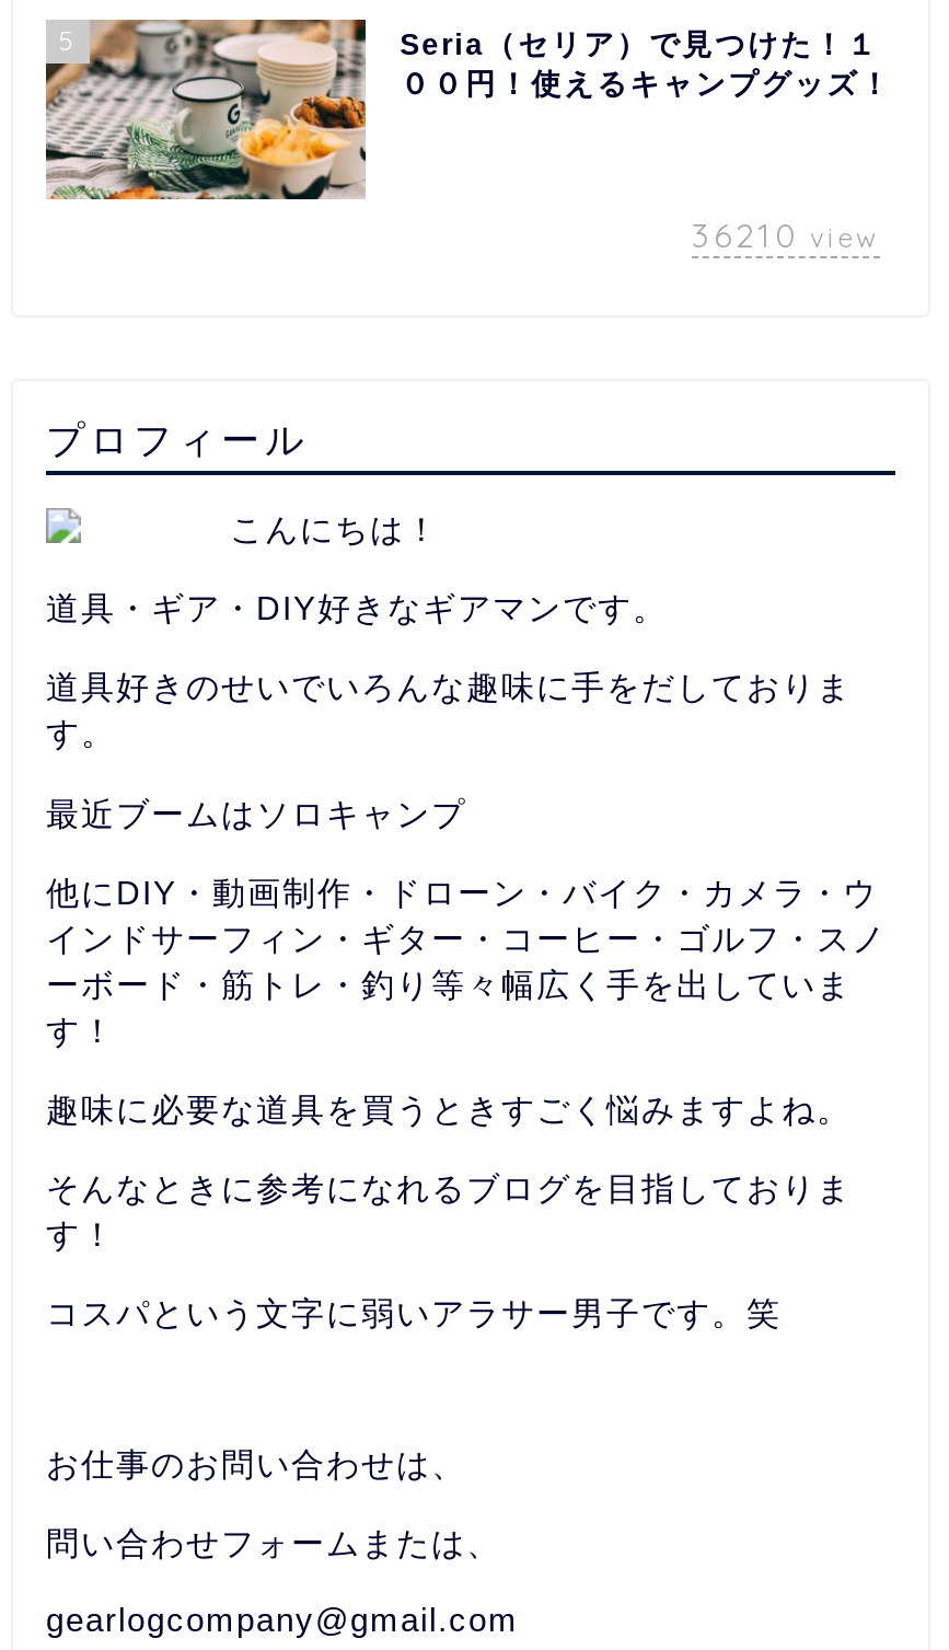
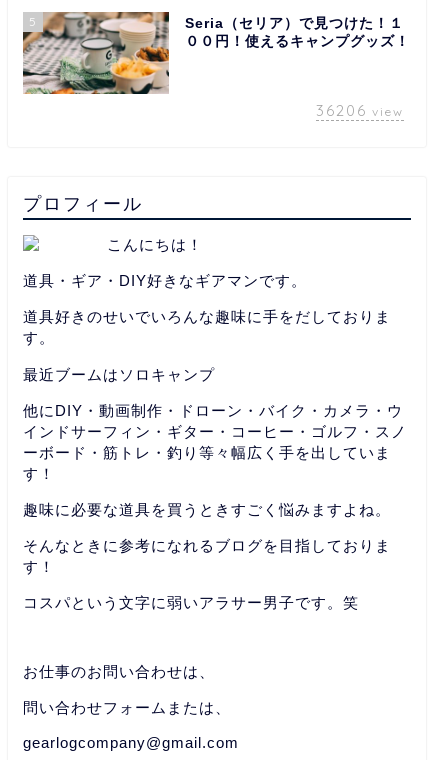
[692,214,880,256] 36210 view -> [316,101,404,120] 36206 view

